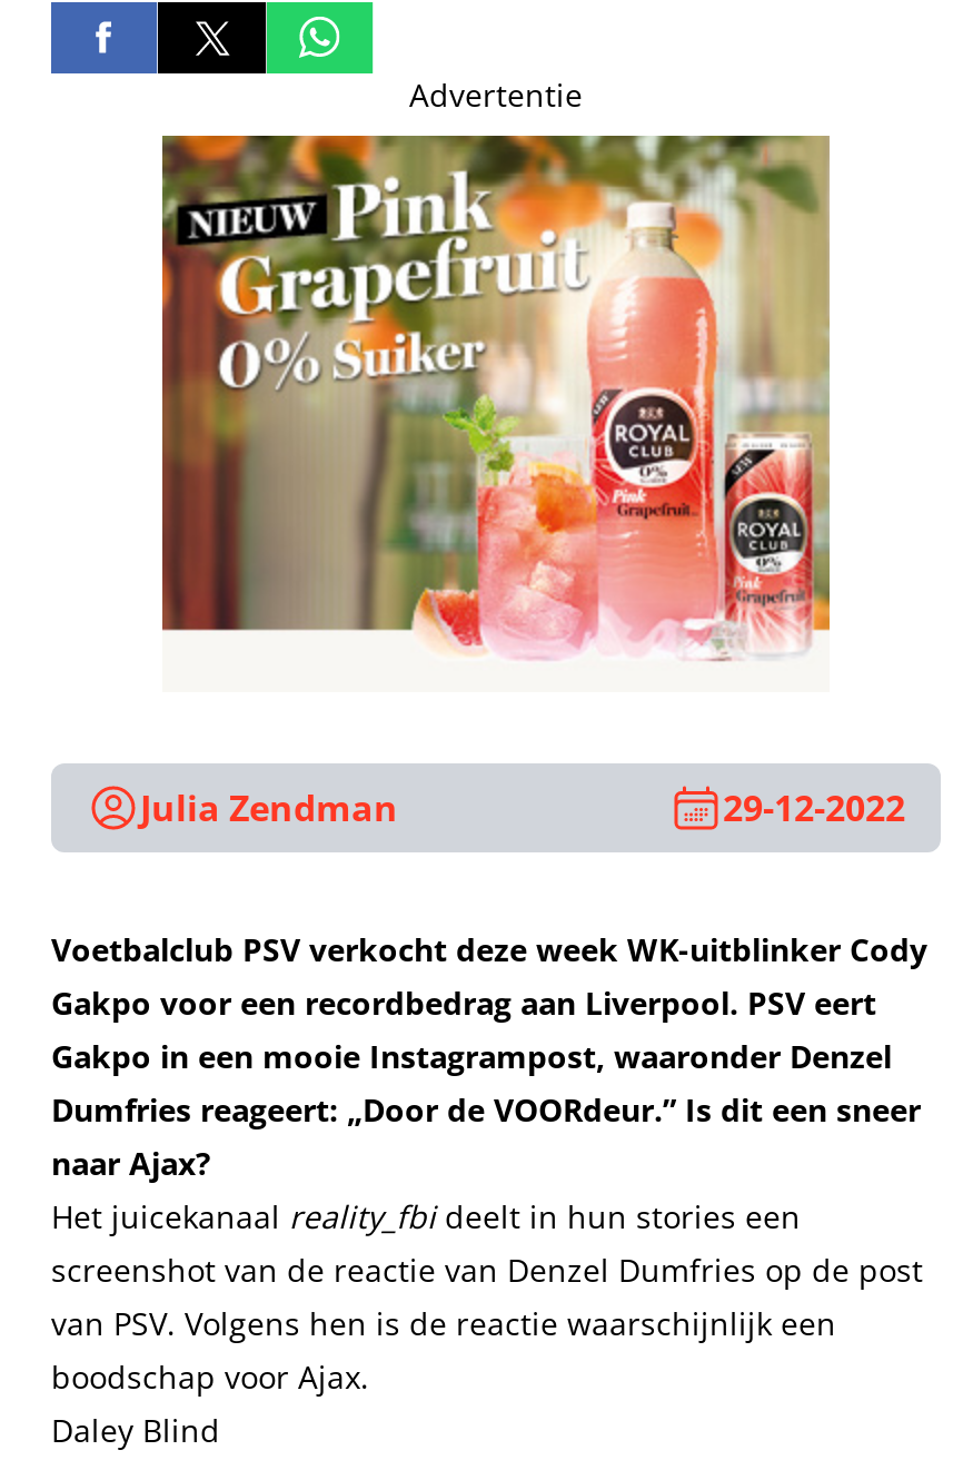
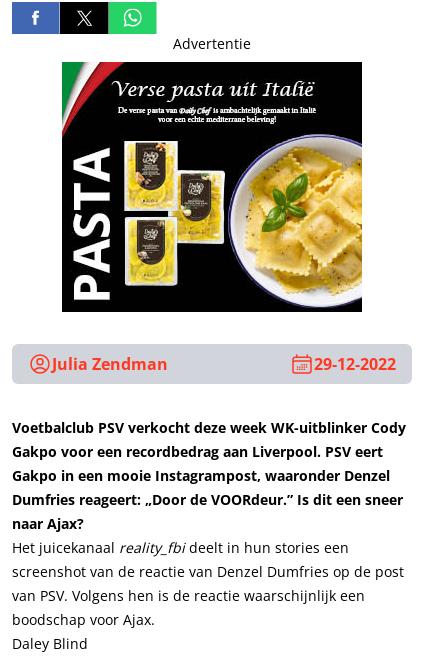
[160,134,832,692] [image] -> [61,61,363,313] [image]

